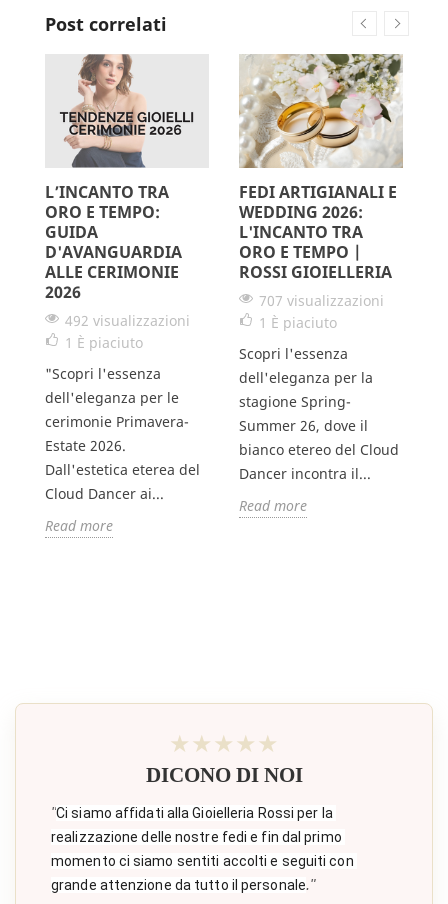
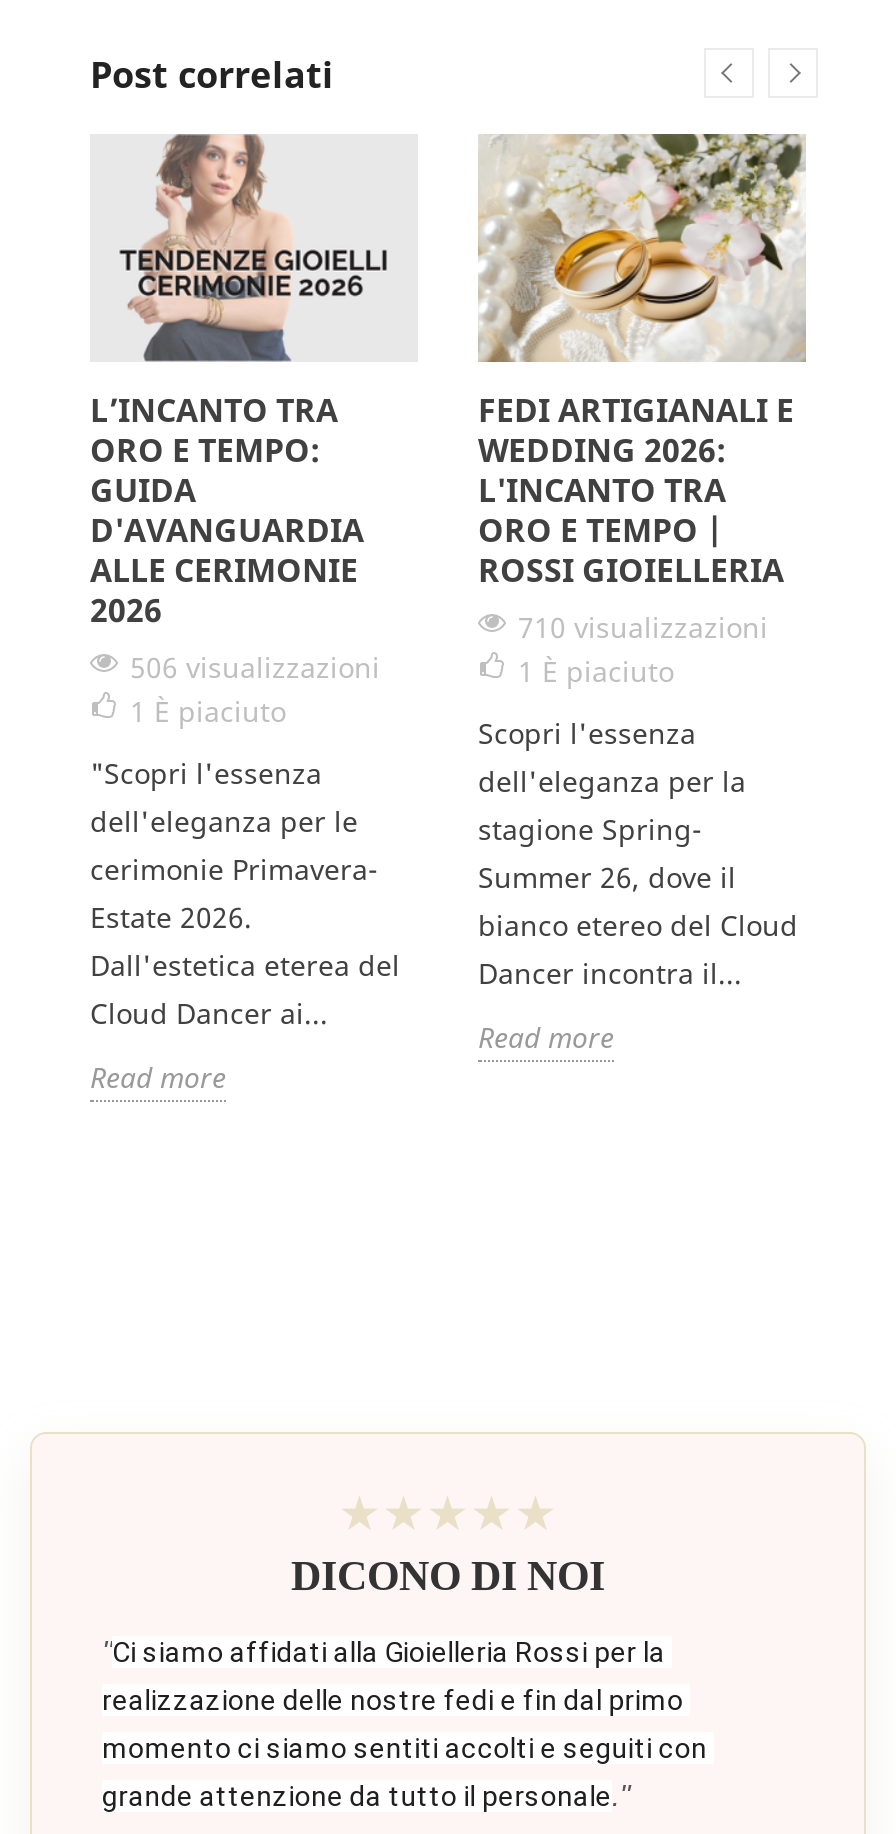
[259,290,384,309] 707 visualizzazioni -> [518,607,768,645] 710 visualizzazioni
[65,310,190,329] 492 visualizzazioni -> [130,647,380,685] 506 visualizzazioni

